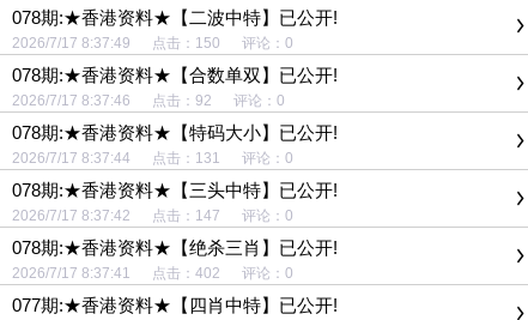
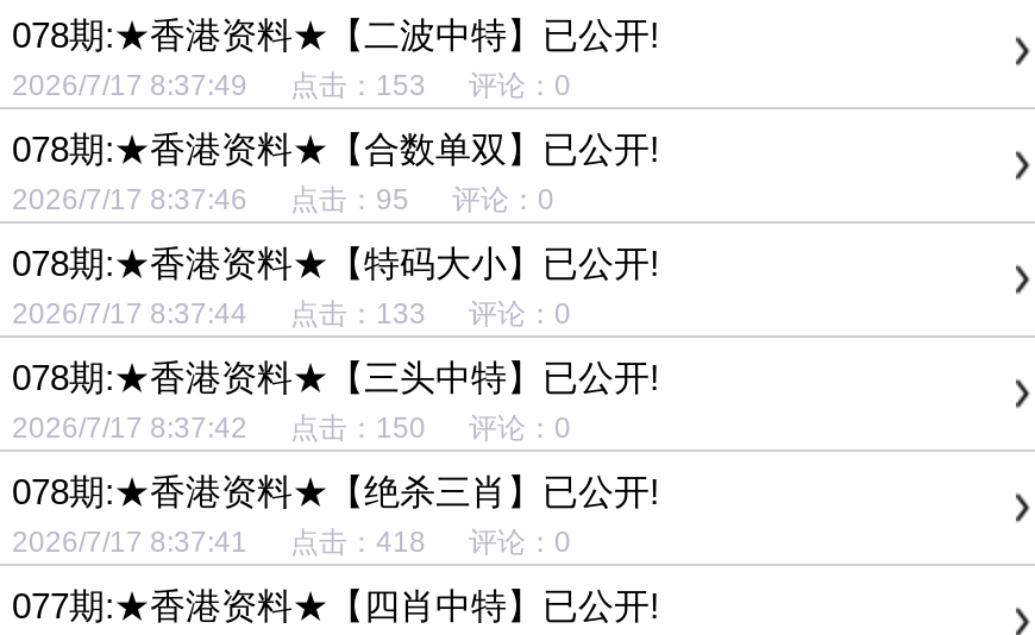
[12,35,293,51] 2026/7/17 8:37:49 点击：150 评论：0 -> [12,69,571,102] 2026/7/17 8:37:49 点击：153 评论：0
[12,92,285,109] 2026/7/17 8:37:46 点击：92 评论：0 -> [12,183,554,216] 2026/7/17 8:37:46 点击：95 评论：0
[12,150,293,166] 2026/7/17 8:37:44 点击：131 评论：0 -> [12,297,571,330] 2026/7/17 8:37:44 点击：133 评论：0
[12,207,293,224] 2026/7/17 8:37:42 点击：147 评论：0 -> [12,411,571,444] 2026/7/17 8:37:42 点击：150 评论：0
[12,265,293,282] 2026/7/17 8:37:41 点击：402 评论：0 -> [12,525,571,559] 2026/7/17 8:37:41 点击：418 评论：0

